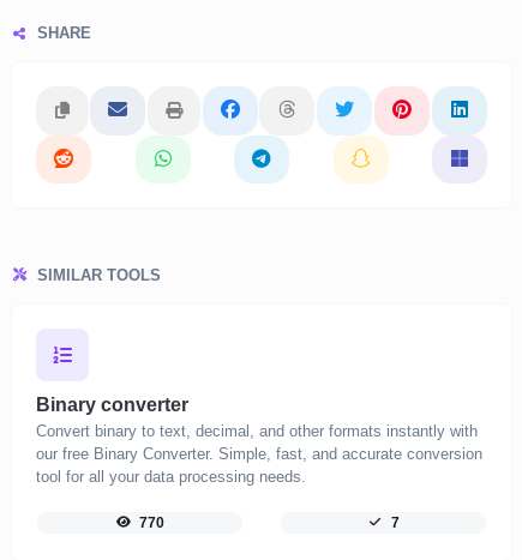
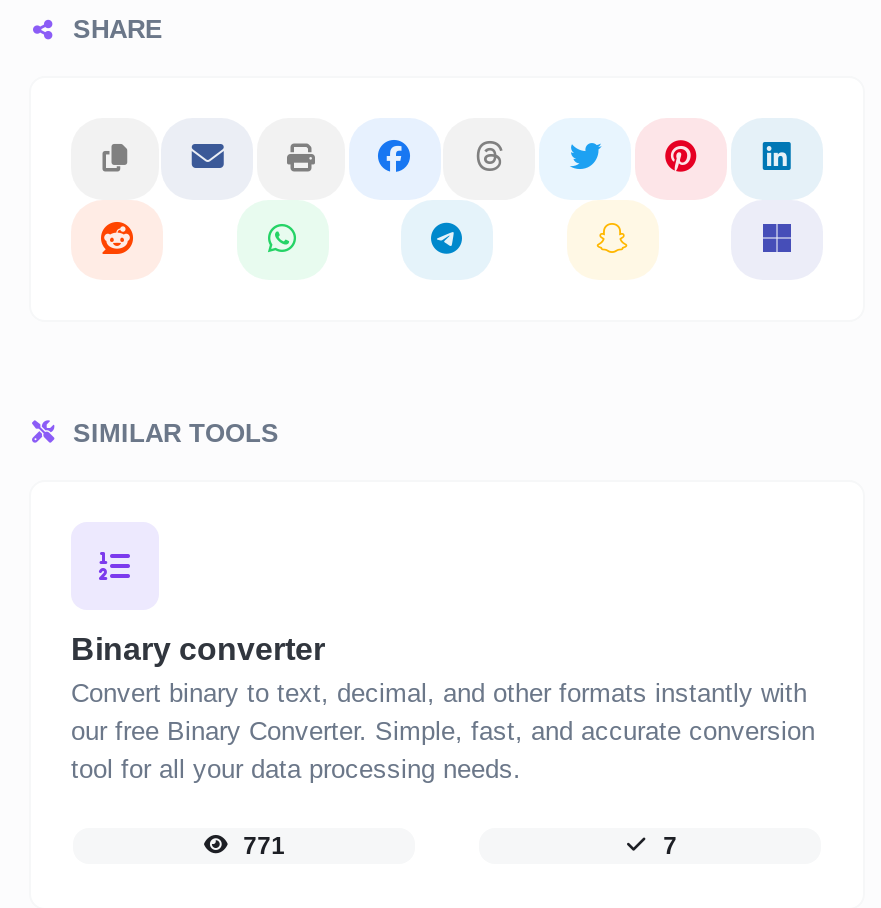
[136,514,165,531] 770 -> [237,832,285,860] 771

